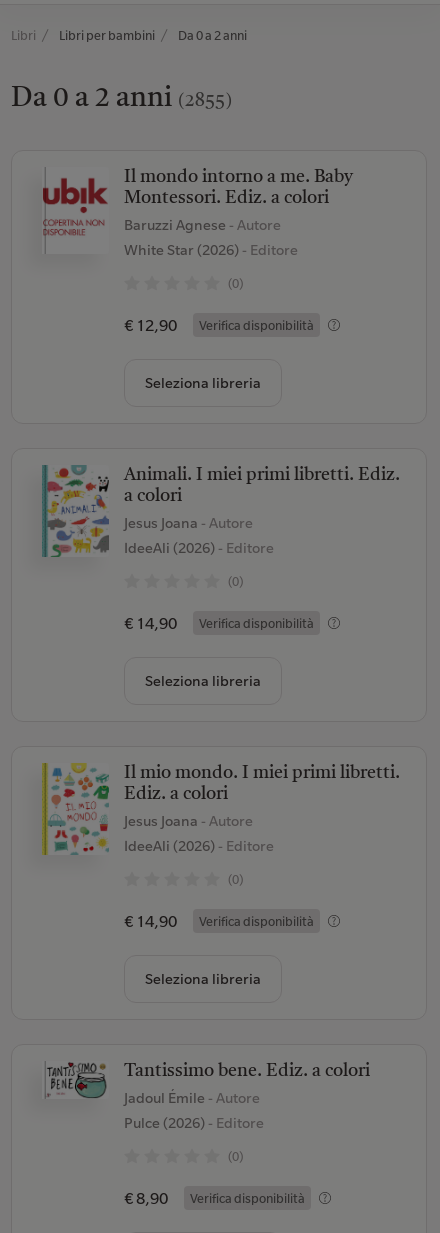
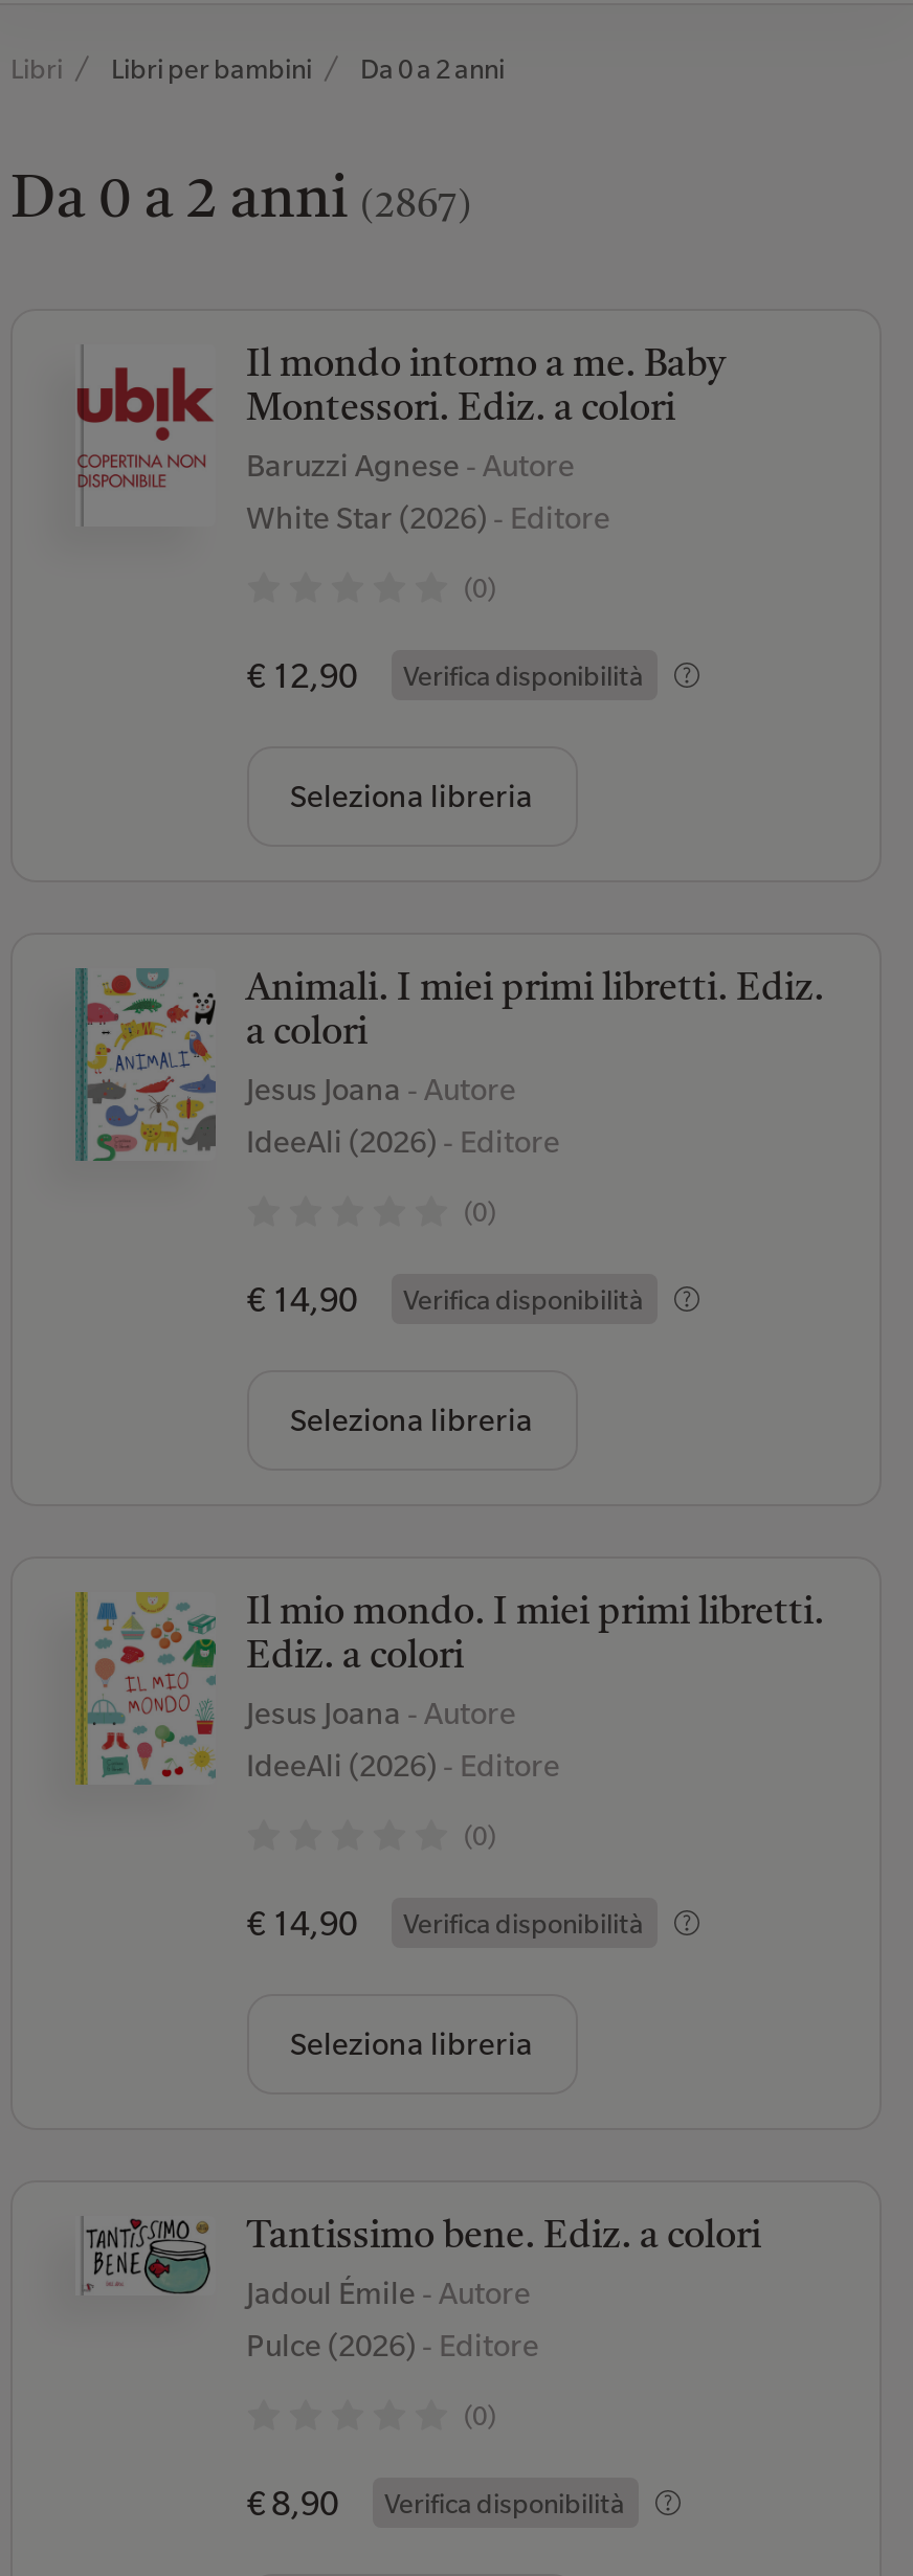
[11,85,232,113] Da 0 a 2 anni (2855) -> [10,173,471,231] Da 0 a 2 anni (2867)

